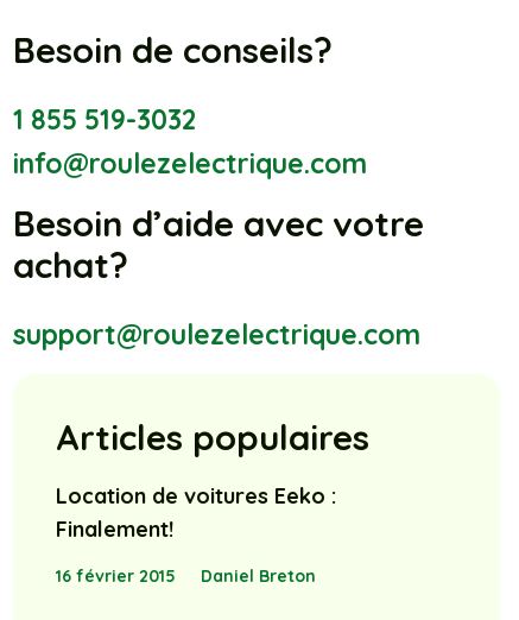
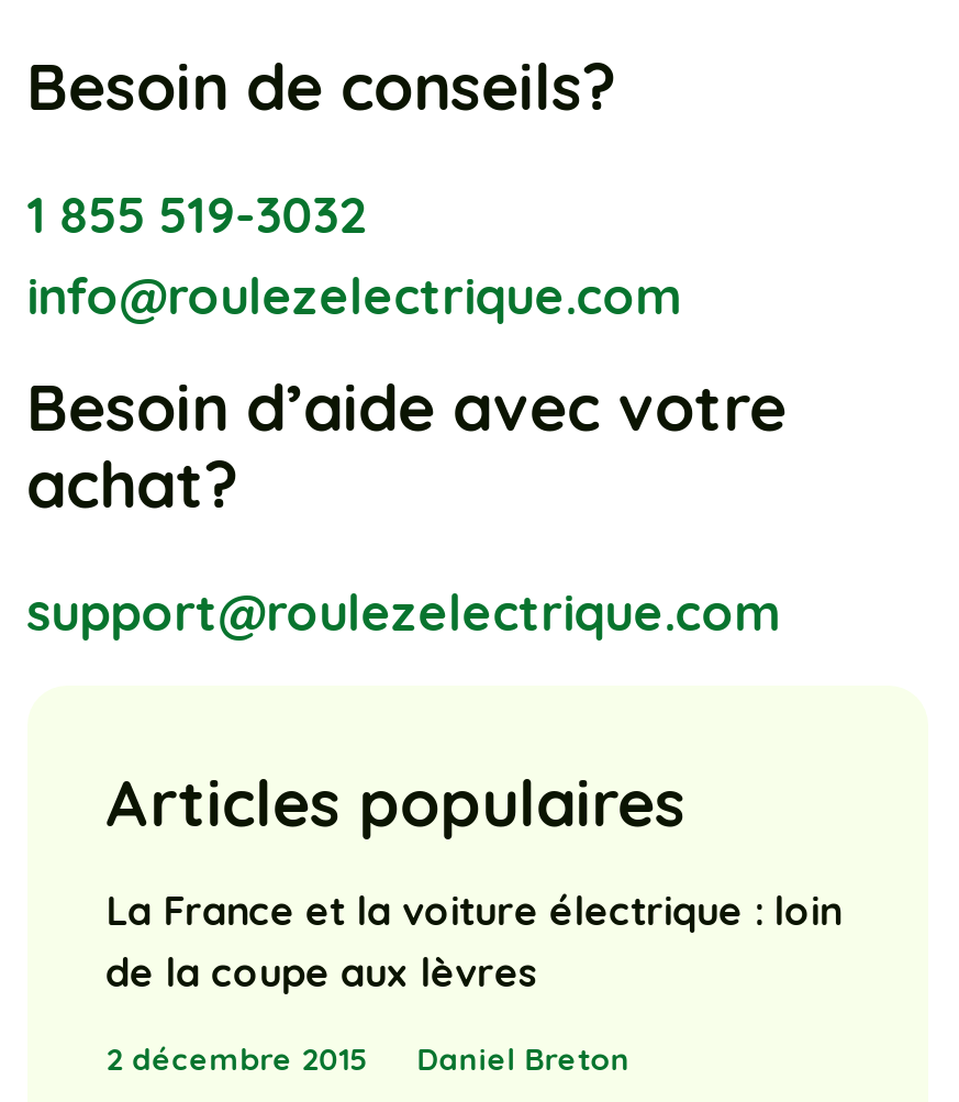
[55,483,336,543] Location de voitures Eeko : | Finalement! -> [106,886,842,998] La France et la voiture électrique : loin | de la coupe aux lèvres
[55,565,316,587] 16 février 2015 Daniel Breton -> [106,1040,630,1079] 2 décembre 2015 Daniel Breton

